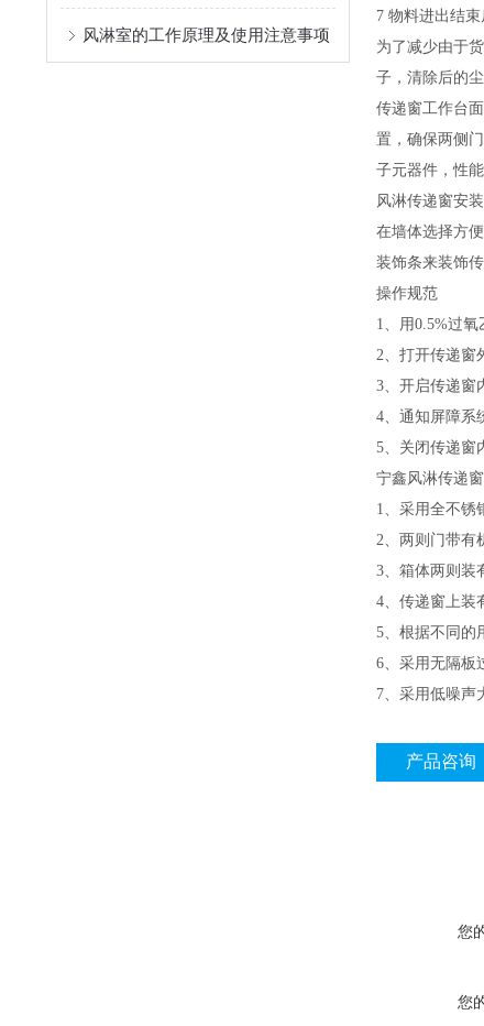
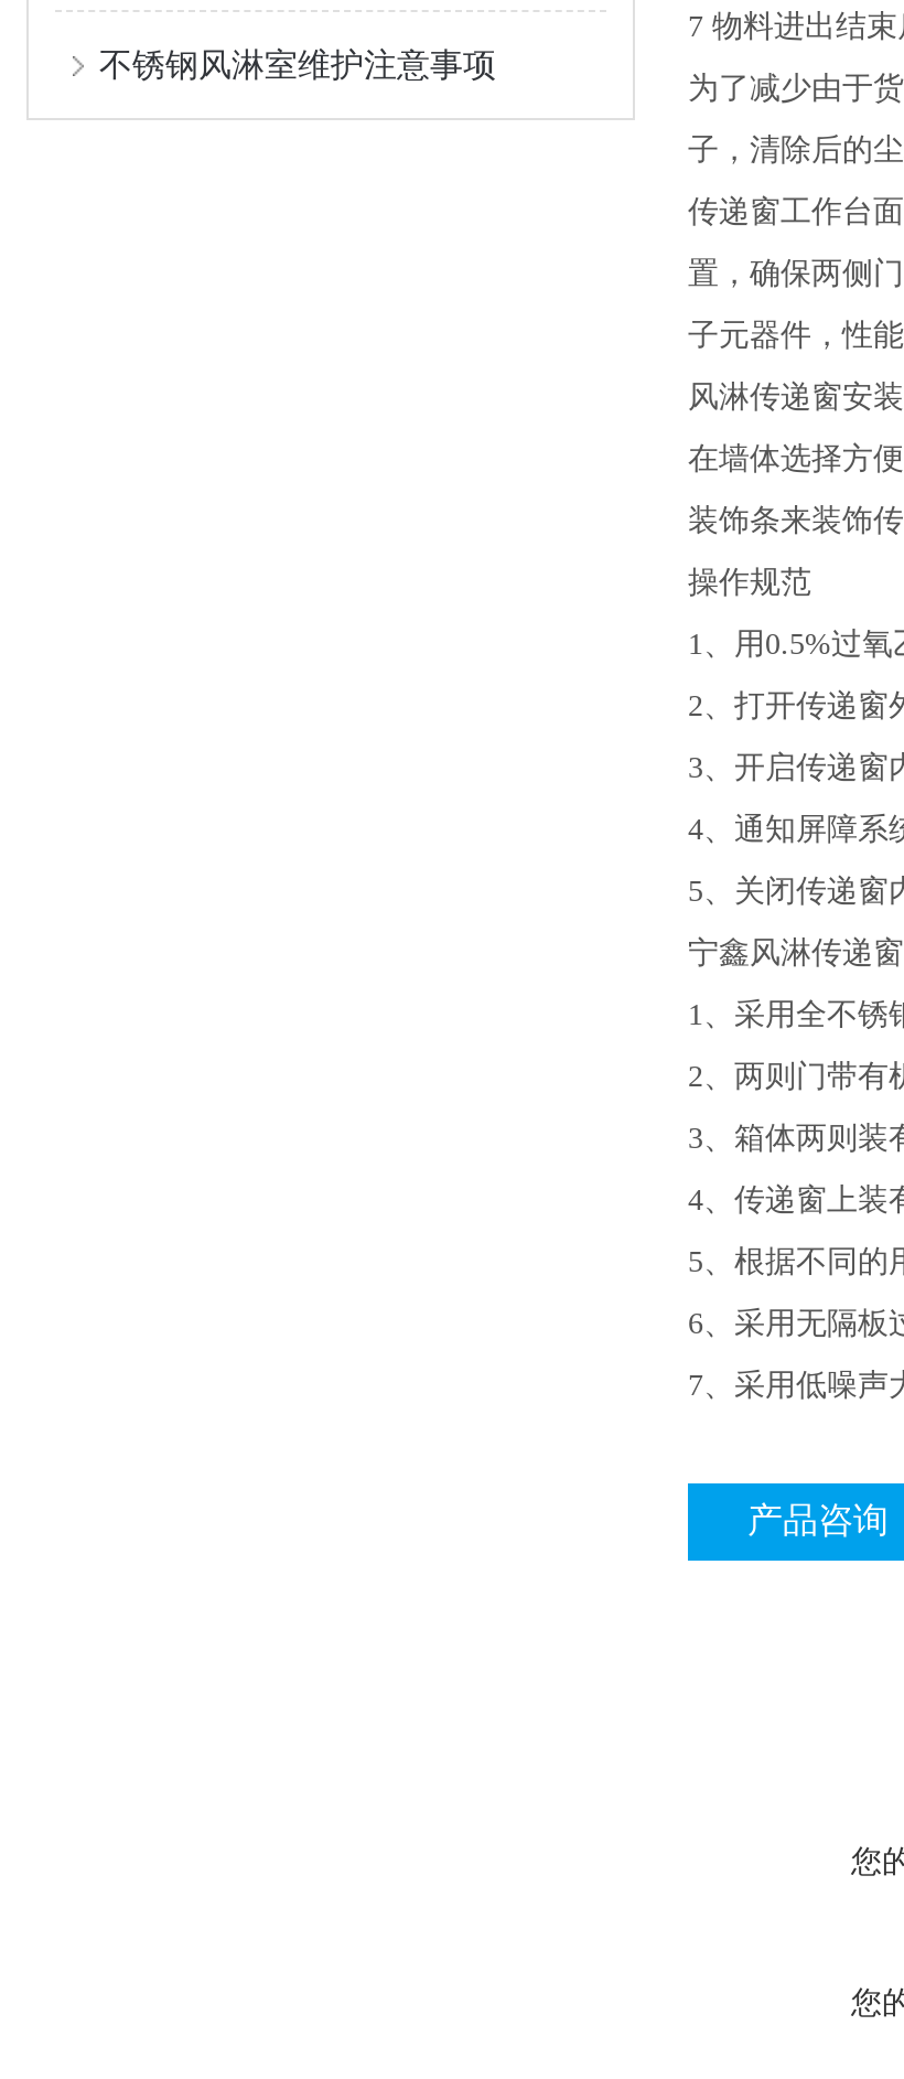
[82,25,330,44] 风淋室的工作原理及使用注意事项 -> [99,45,496,83] 不锈钢风淋室维护注意事项

